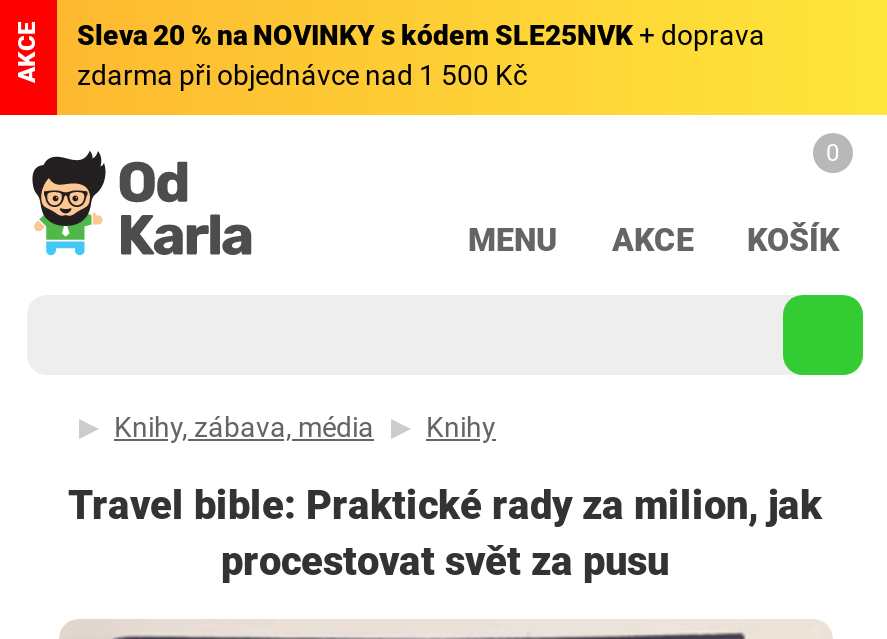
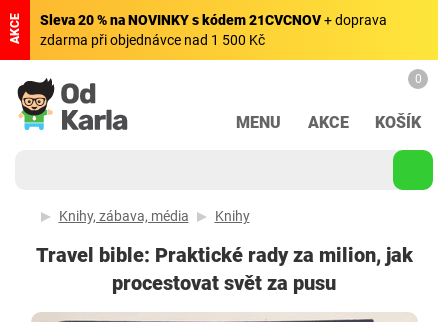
[77,19,765,51] Sleva 20 % na NOVINKY s kódem SLE25NVK + doprava -> [40,12,387,28] Sleva 20 % na NOVINKY s kódem 21CVCNOV + doprava

